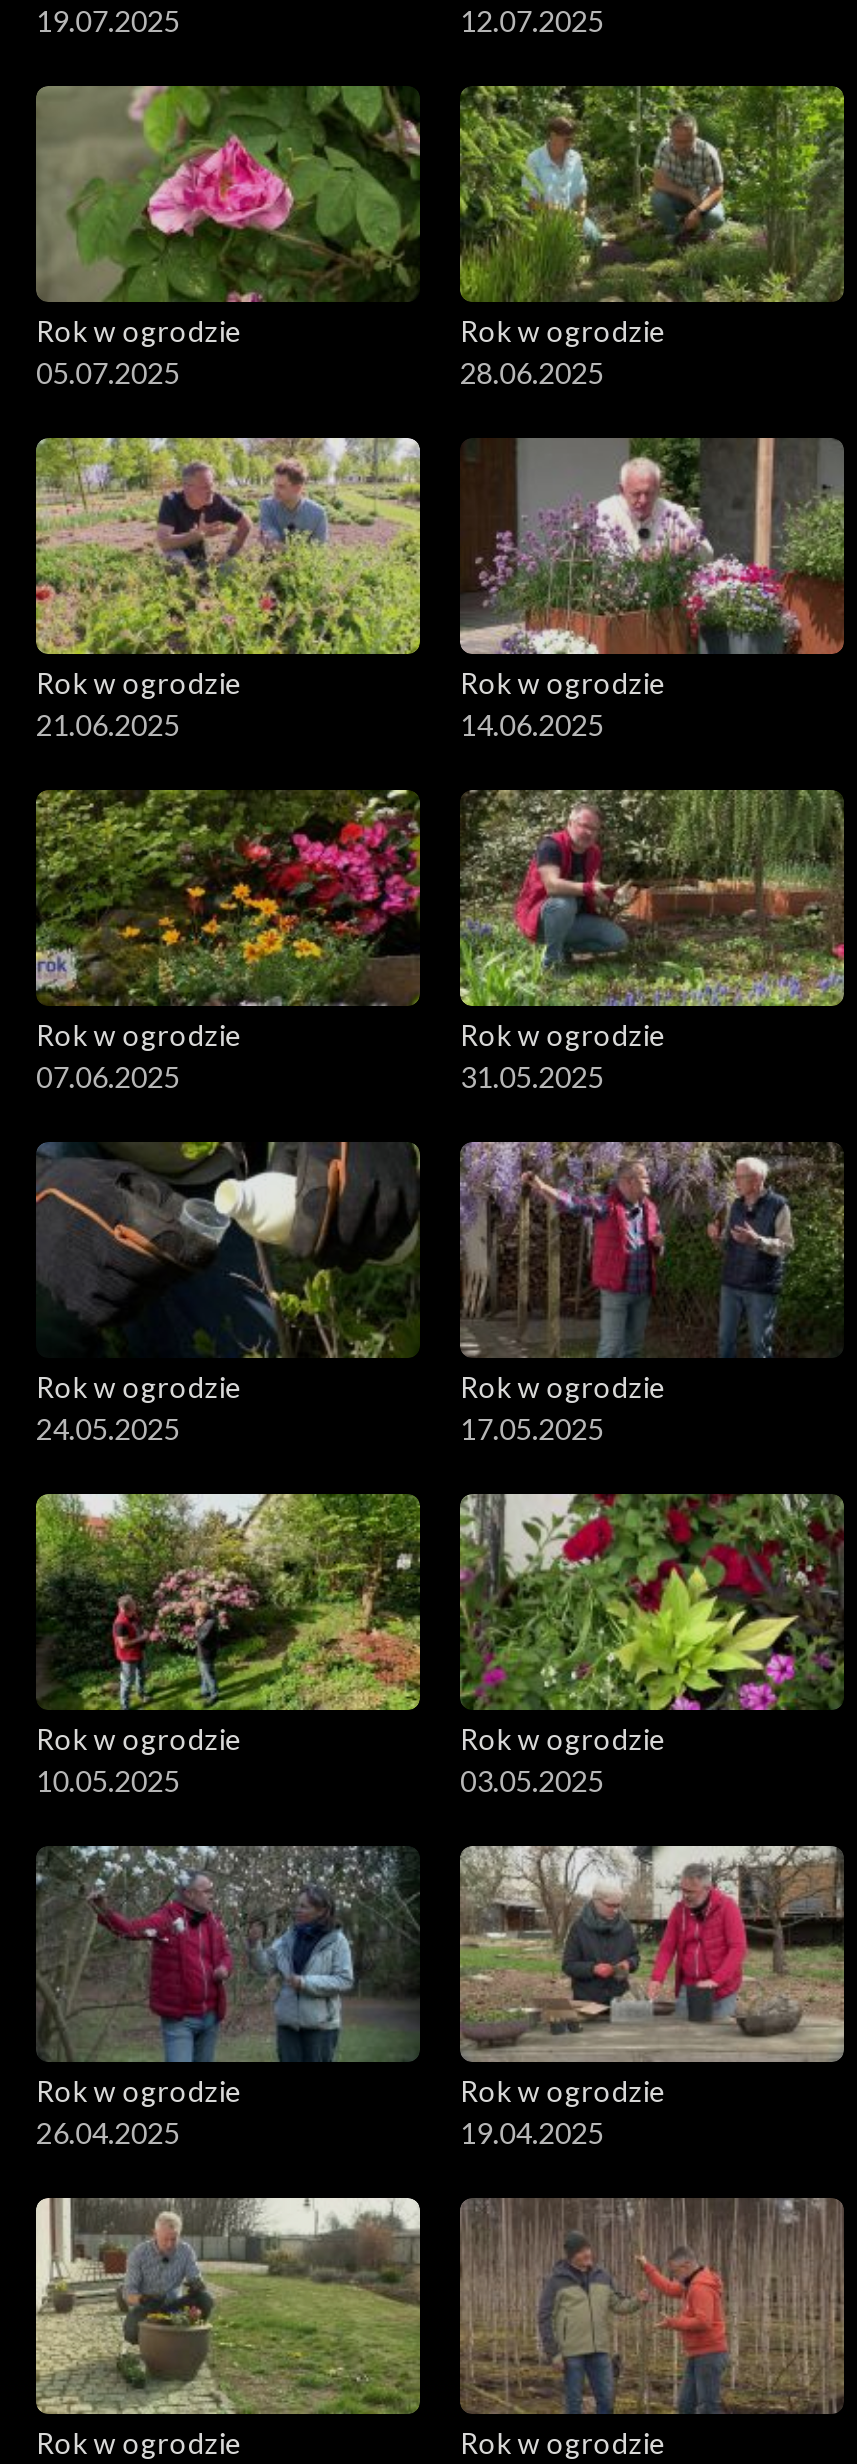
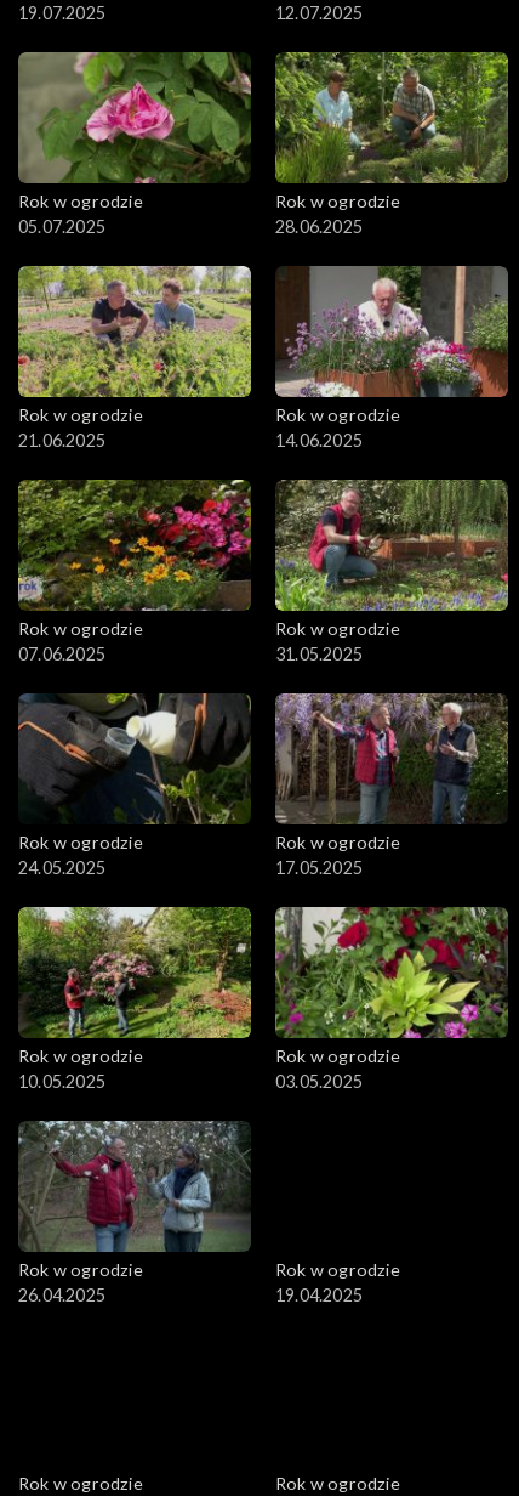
[458,1844,846,2064] [image] -> none
[34,2196,422,2416] [image] -> none
[458,2196,846,2416] [image] -> none

